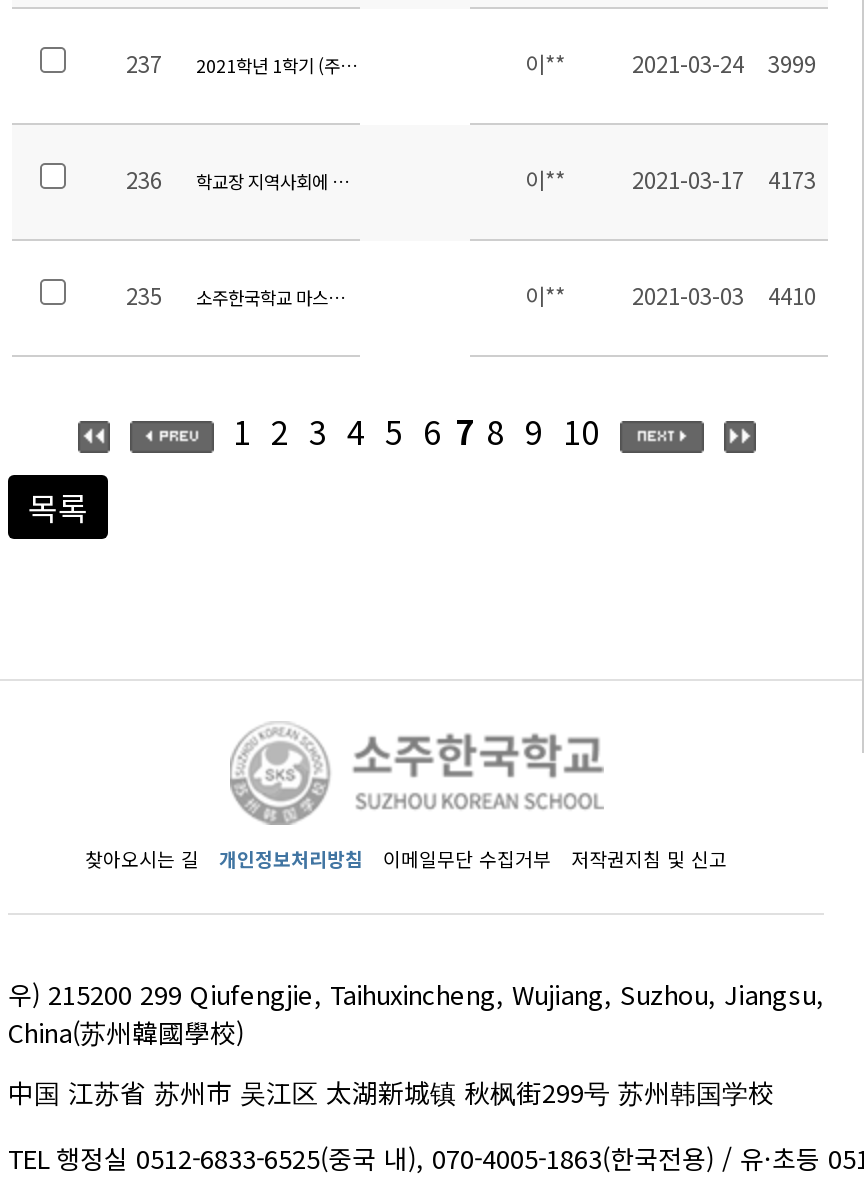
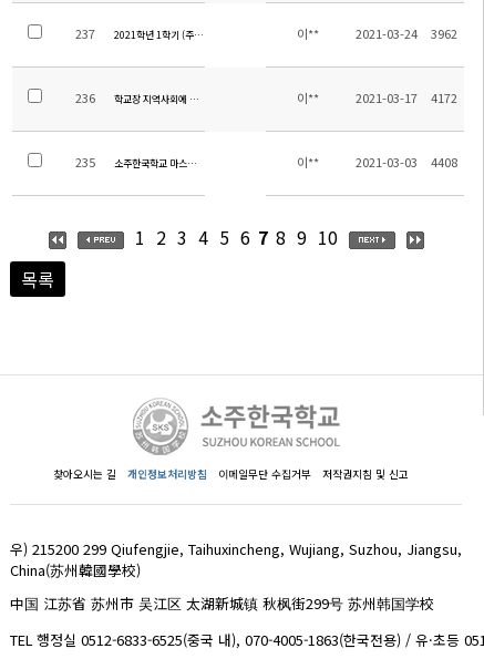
[632,47,816,79] 2021-03-24 3999 -> [356,24,457,42] 2021-03-24 3962
[632,163,816,195] 2021-03-17 4173 -> [356,89,457,106] 2021-03-17 4172
[632,279,816,311] 2021-03-03 4410 -> [356,153,457,171] 2021-03-03 4408

